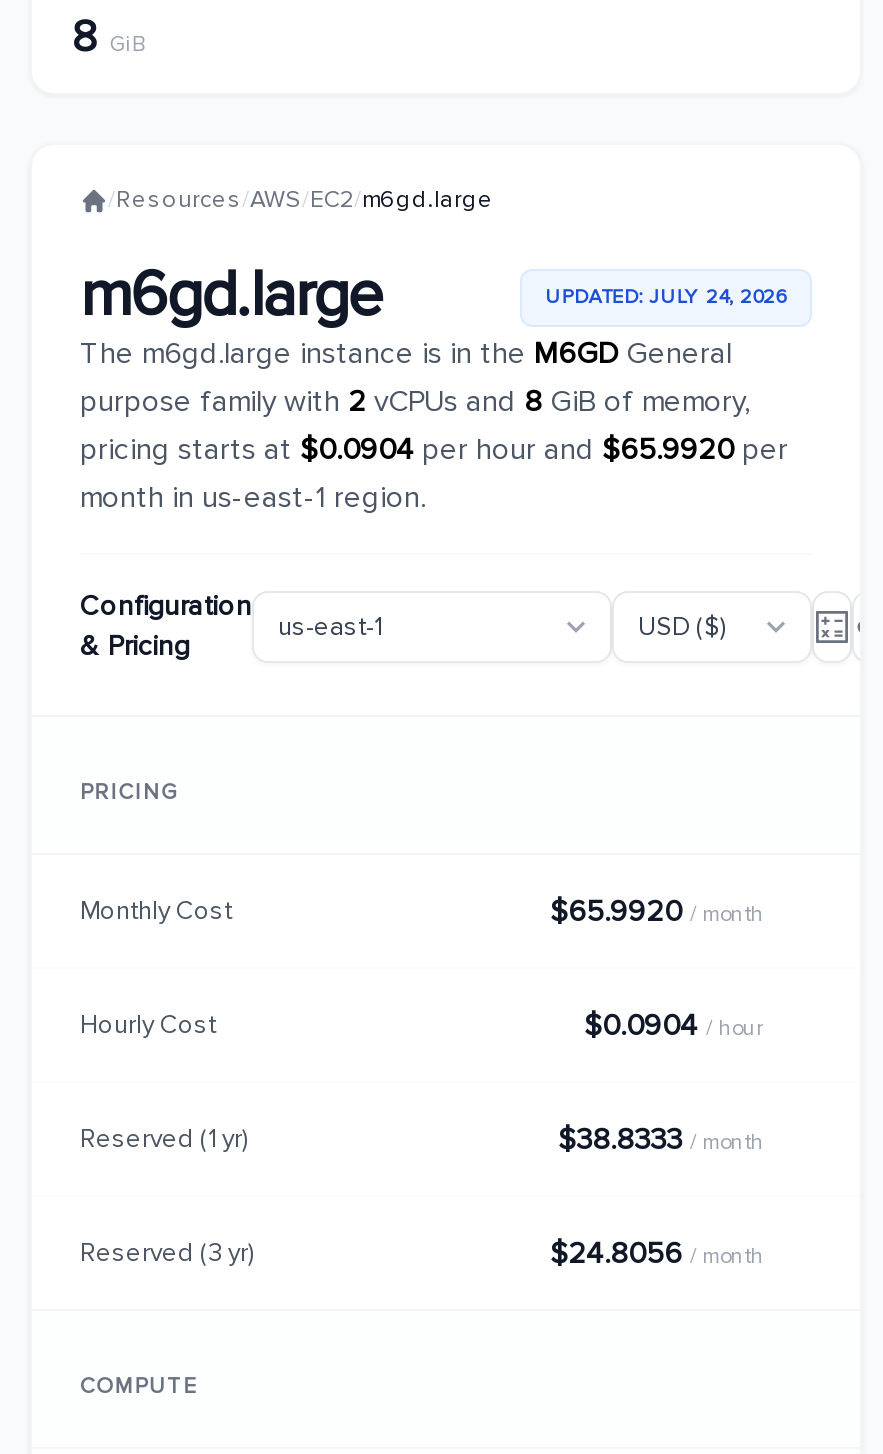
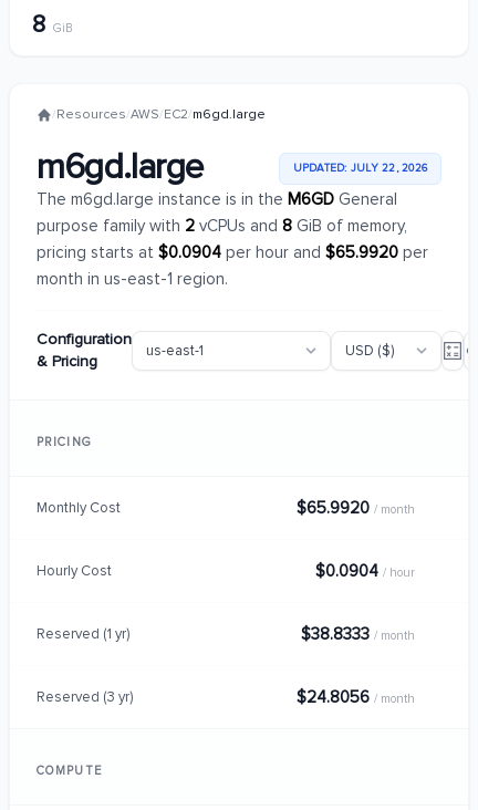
[545,284,786,308] UPDATED: JULY 24, 2026 -> [293,161,427,174] UPDATED: JULY 22, 2026

